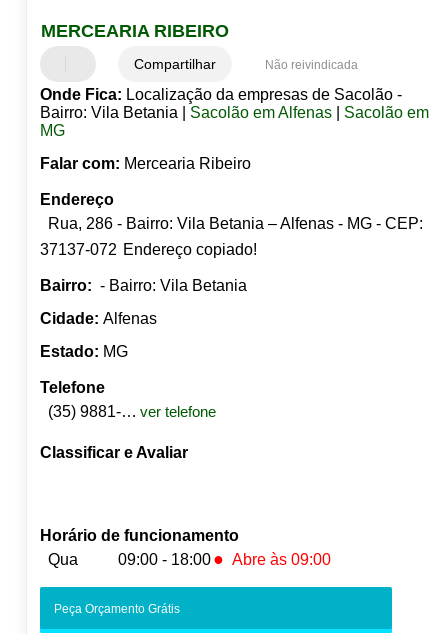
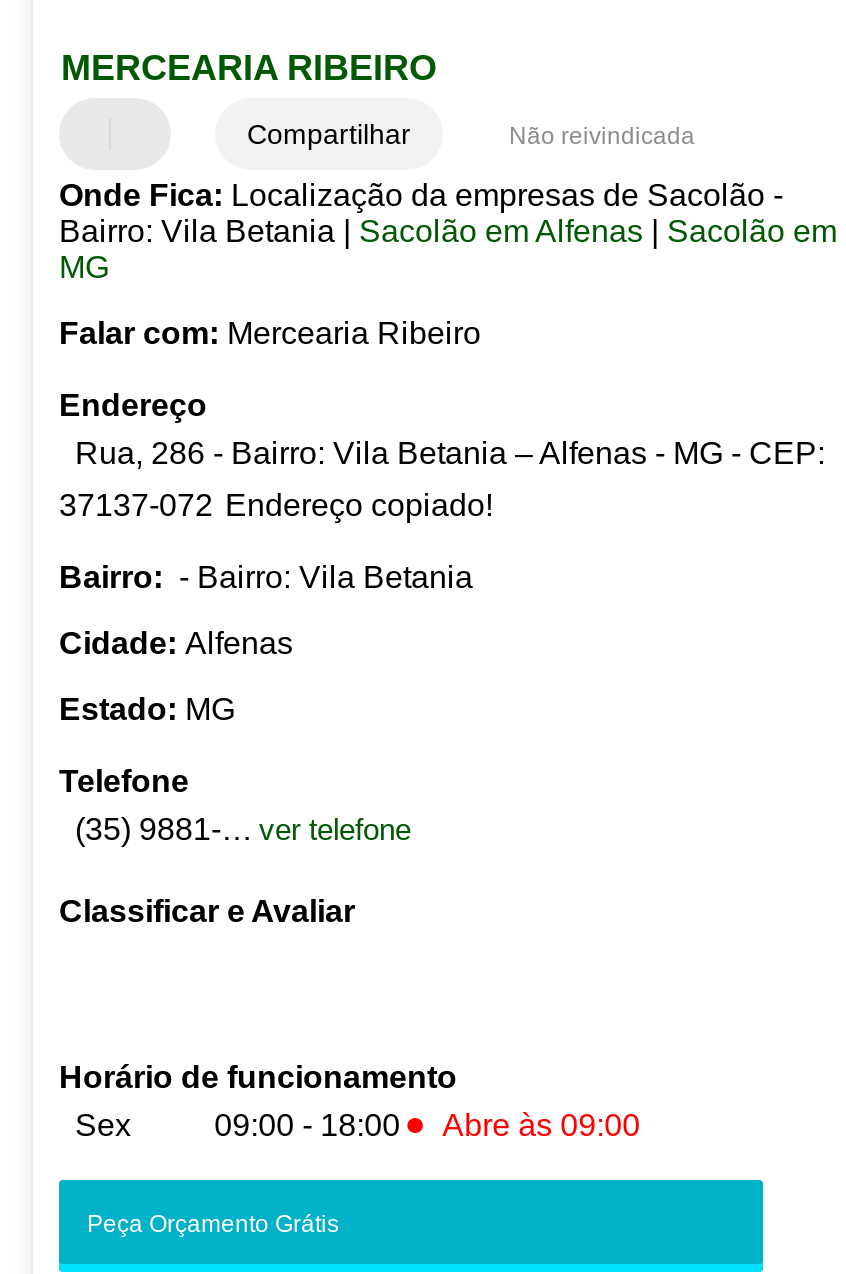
[40,551,78,568] Qua -> [59,1109,131,1143] Sex

